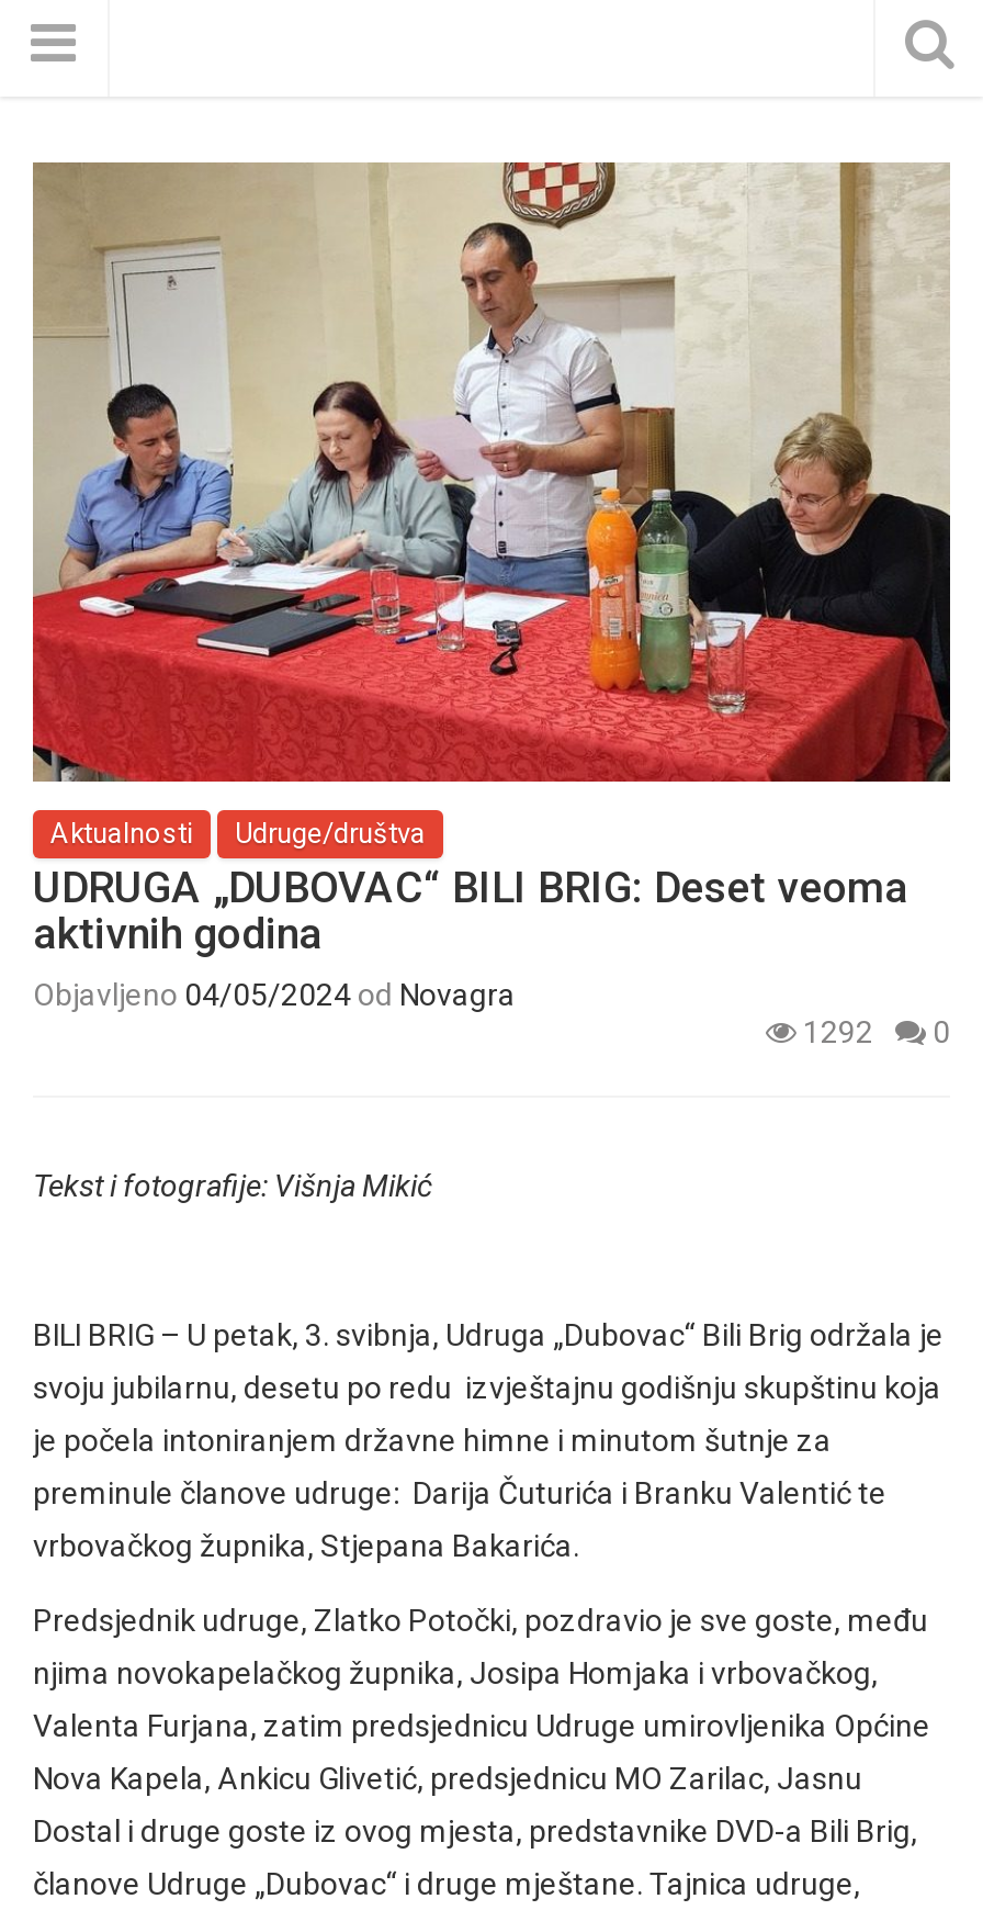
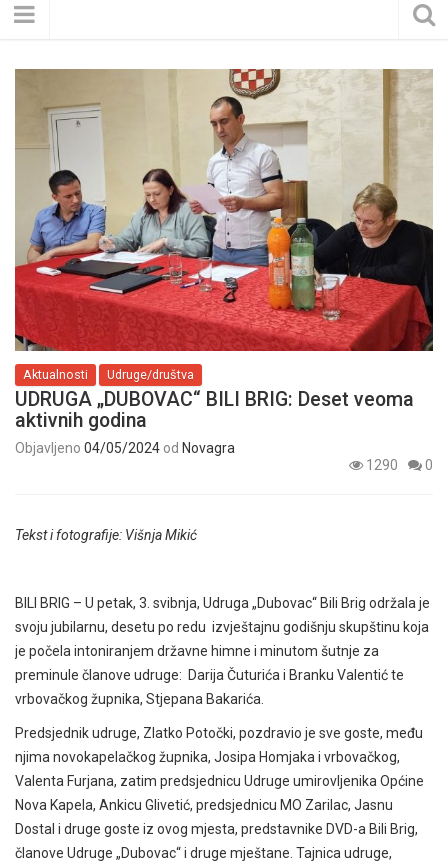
[796,1014,950,1050] 1292 0 -> [363,457,433,473] 1290 0

